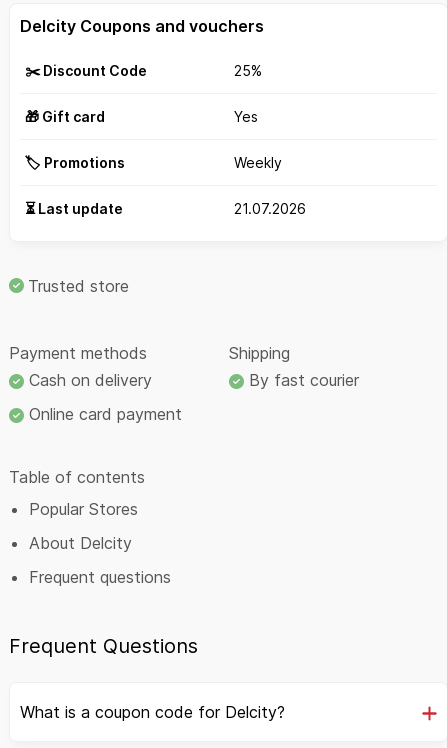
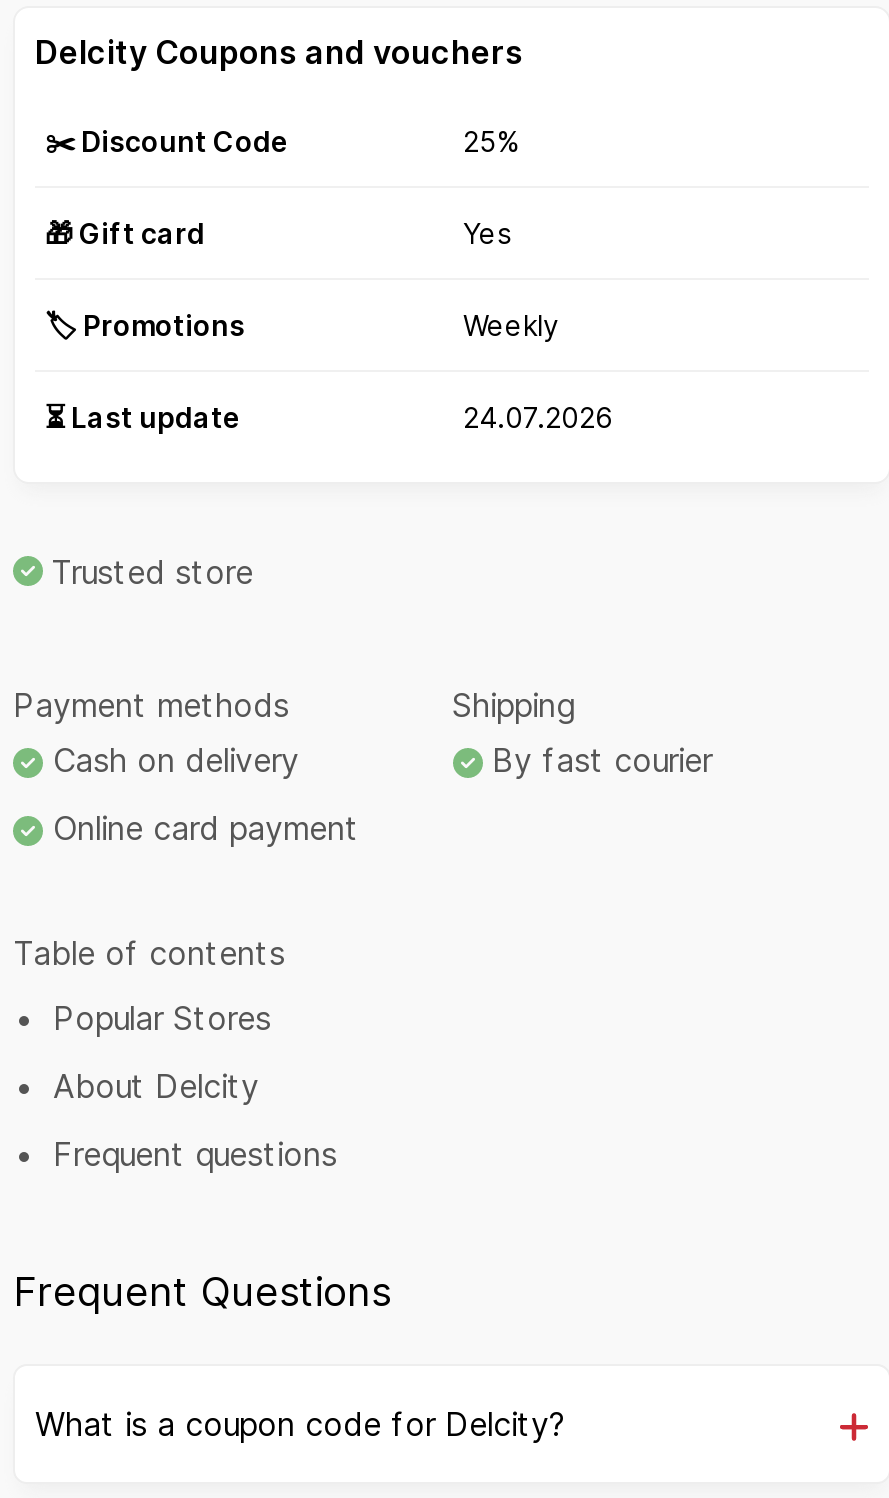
[234,200,306,217] 21.07.2026 -> [463,399,613,433] 24.07.2026

